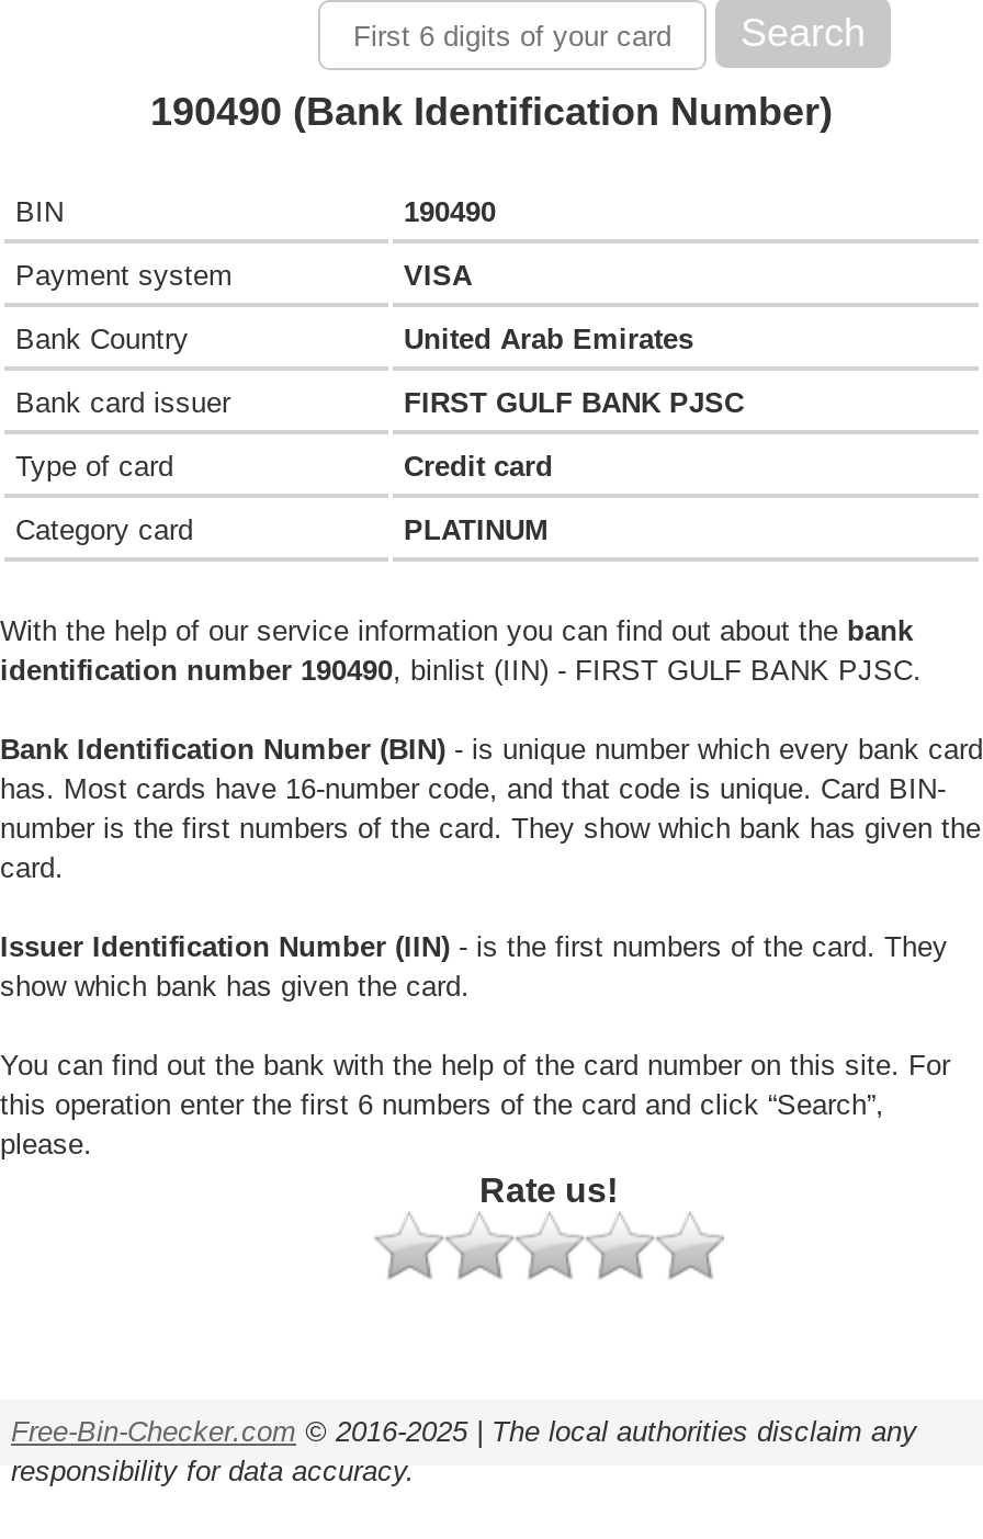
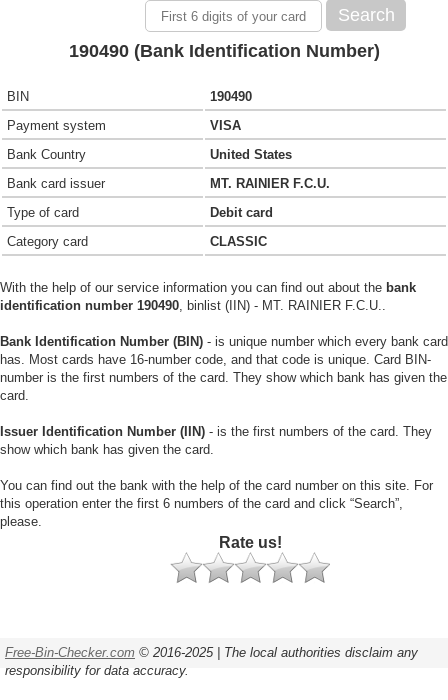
[404,322,693,355] United Arab Emirates -> [210,147,292,162] United States
[404,386,744,419] FIRST GULF BANK PJSC -> [210,176,330,191] MT. RAINIER F.C.U.
[404,450,553,483] Credit card -> [210,205,273,220] Debit card
[404,513,549,546] PLATINUM -> [210,234,267,249] CLASSIC
[0,654,922,687] identification number 190490, binlist (IIN) - FIRST GULF BANK PJSC. -> [0,298,386,313] identification number 190490, binlist (IIN) - MT. RAINIER F.C.U..

